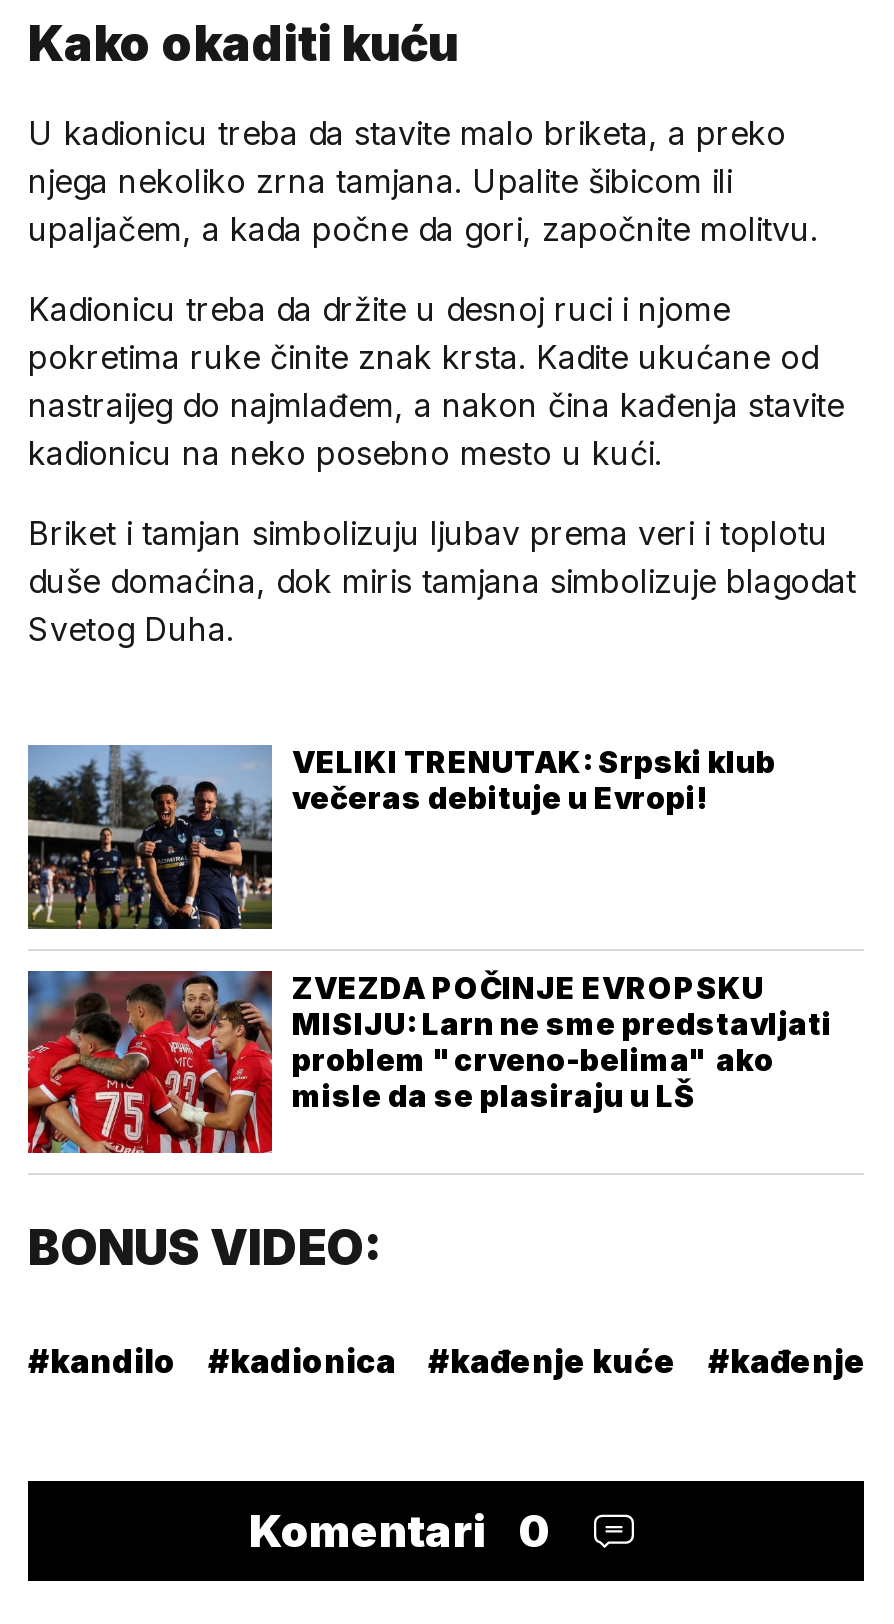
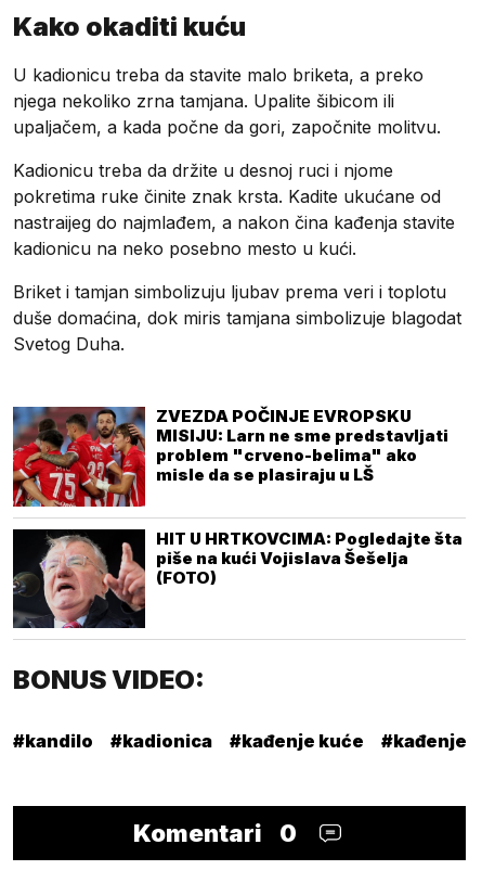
[26,744,776,931] [image] | VELIKI TRENUTAK: Srpski klub | večeras debituje u Evropi! -> none
moved [24,967,832,1157] -> [11,406,448,509]: [image] | ZVEZDA POČINJE EVROPSKU | MISIJU: Larn ne sme predstavljati | problem "crveno-belima" ako | misle da se plasiraju u LŠ
none -> [12,528,463,629] [image] | HIT U HRTKOVCIMA: Pogledajte šta | piše na kući Vojislava Šešelja | (FOTO)

